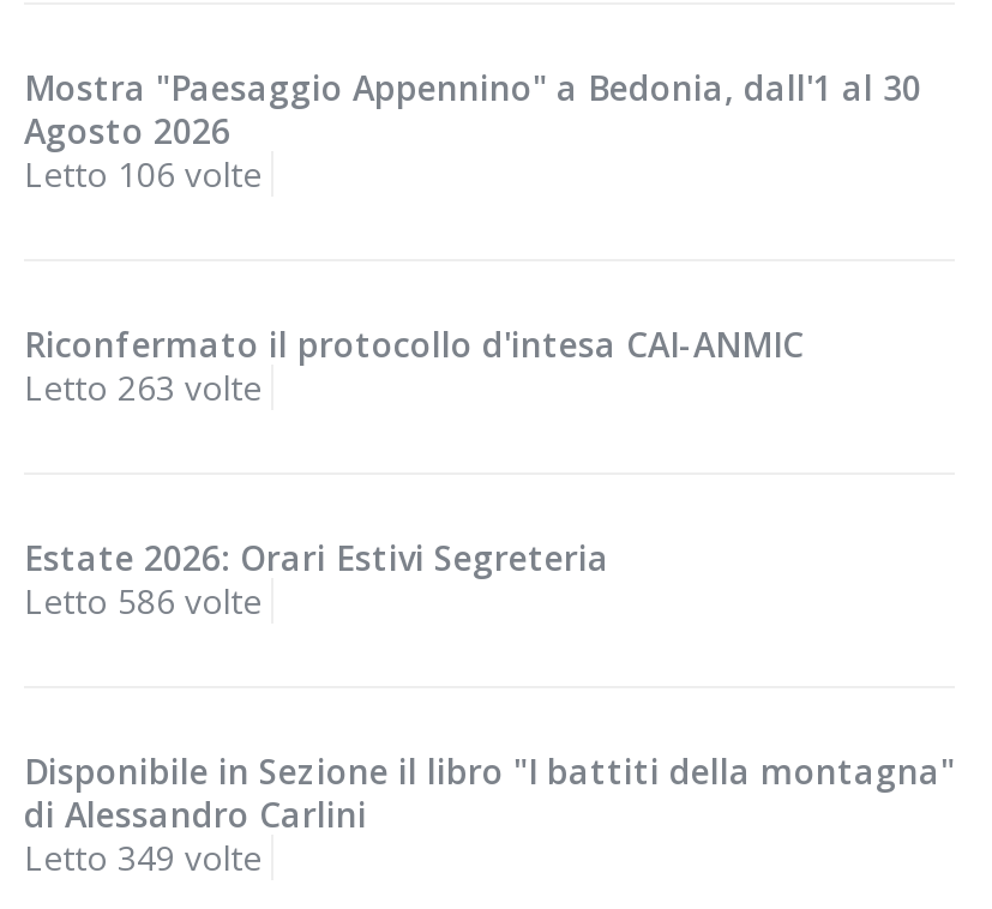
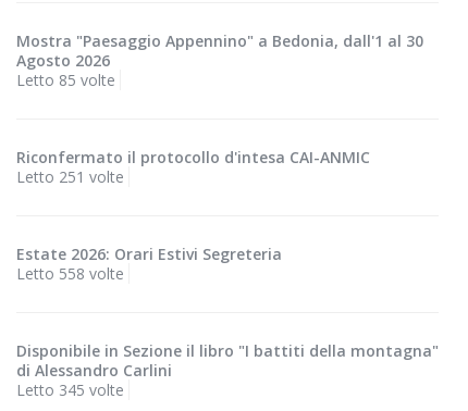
[24,152,261,197] Letto 106 volte -> [16,70,115,91] Letto 85 volte
[24,365,261,411] Letto 263 volte -> [16,167,124,187] Letto 251 volte
[24,579,261,624] Letto 586 volte -> [16,263,124,284] Letto 558 volte
[24,835,261,881] Letto 349 volte -> [16,380,124,400] Letto 345 volte

